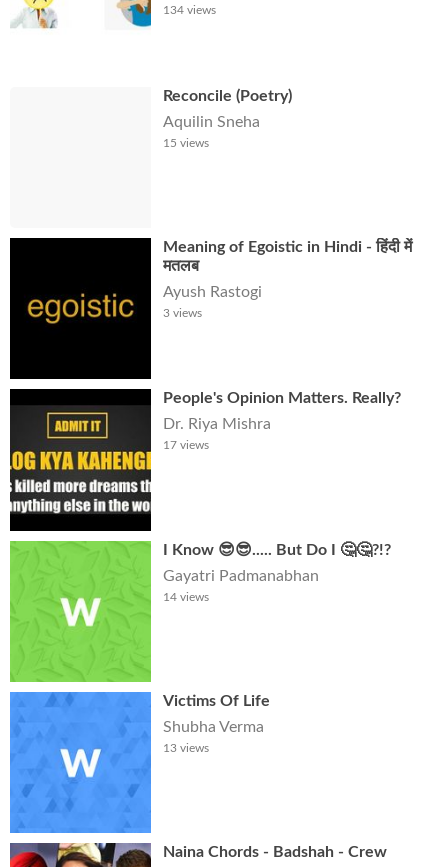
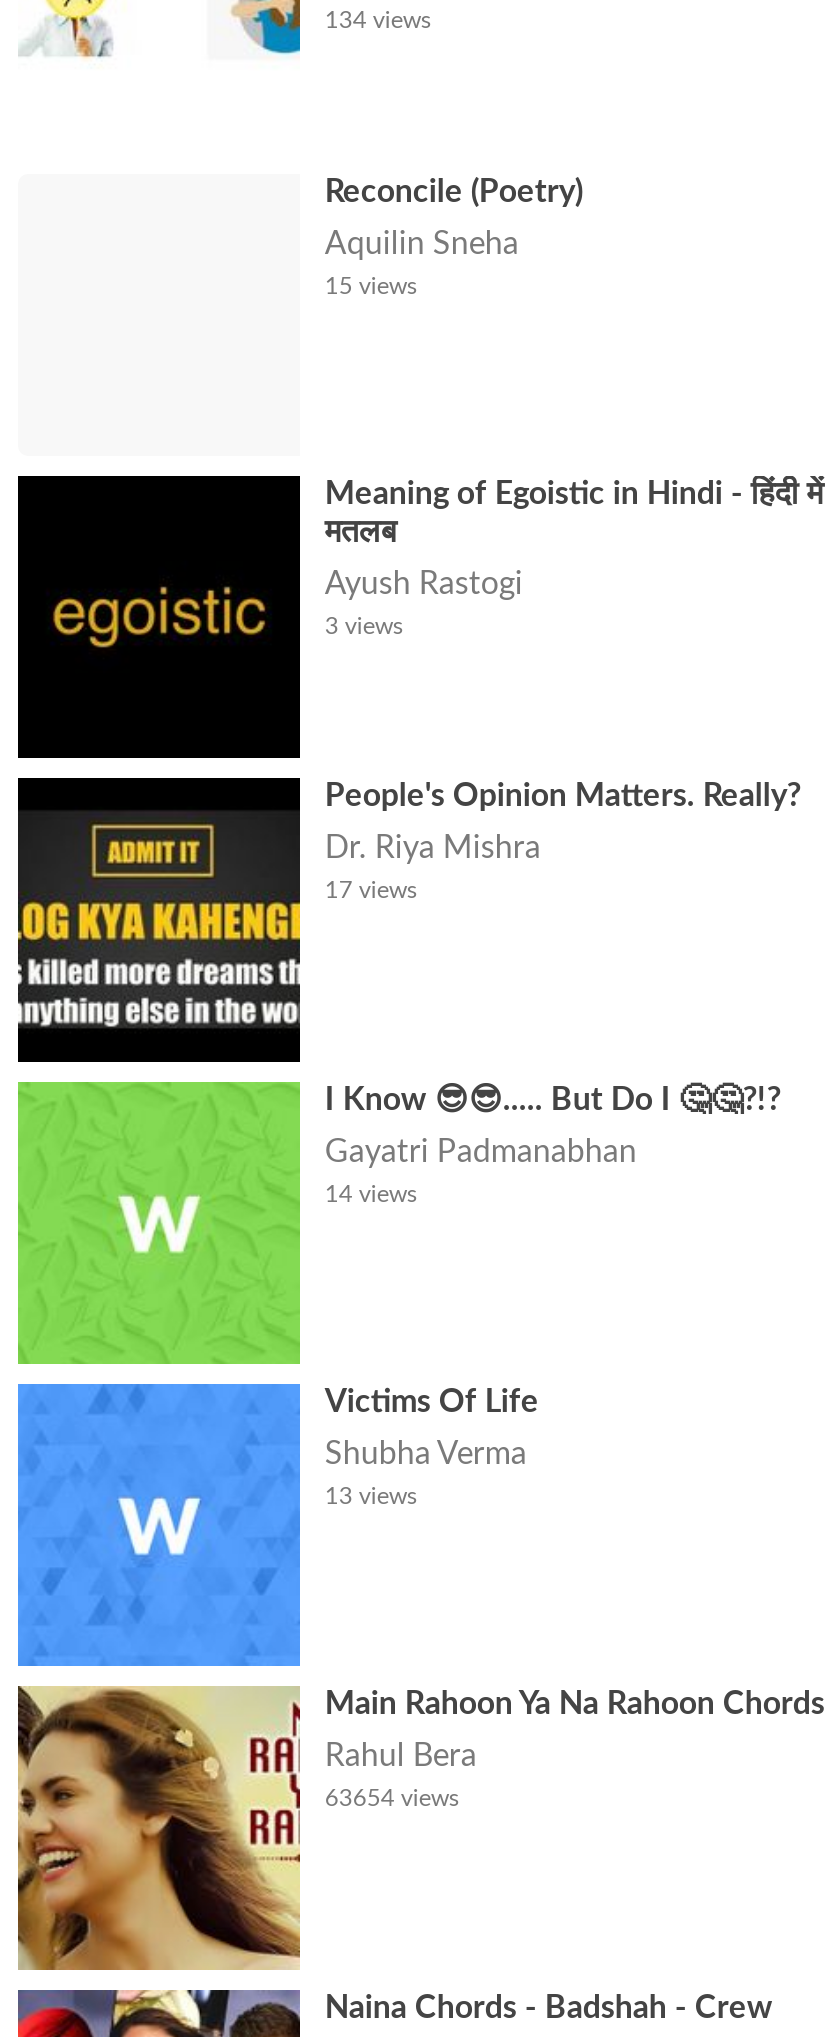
none -> [16,1684,827,1972] [image] | Main Rahoon Ya Na Rahoon Chords | Rahul Bera | 63654 views

